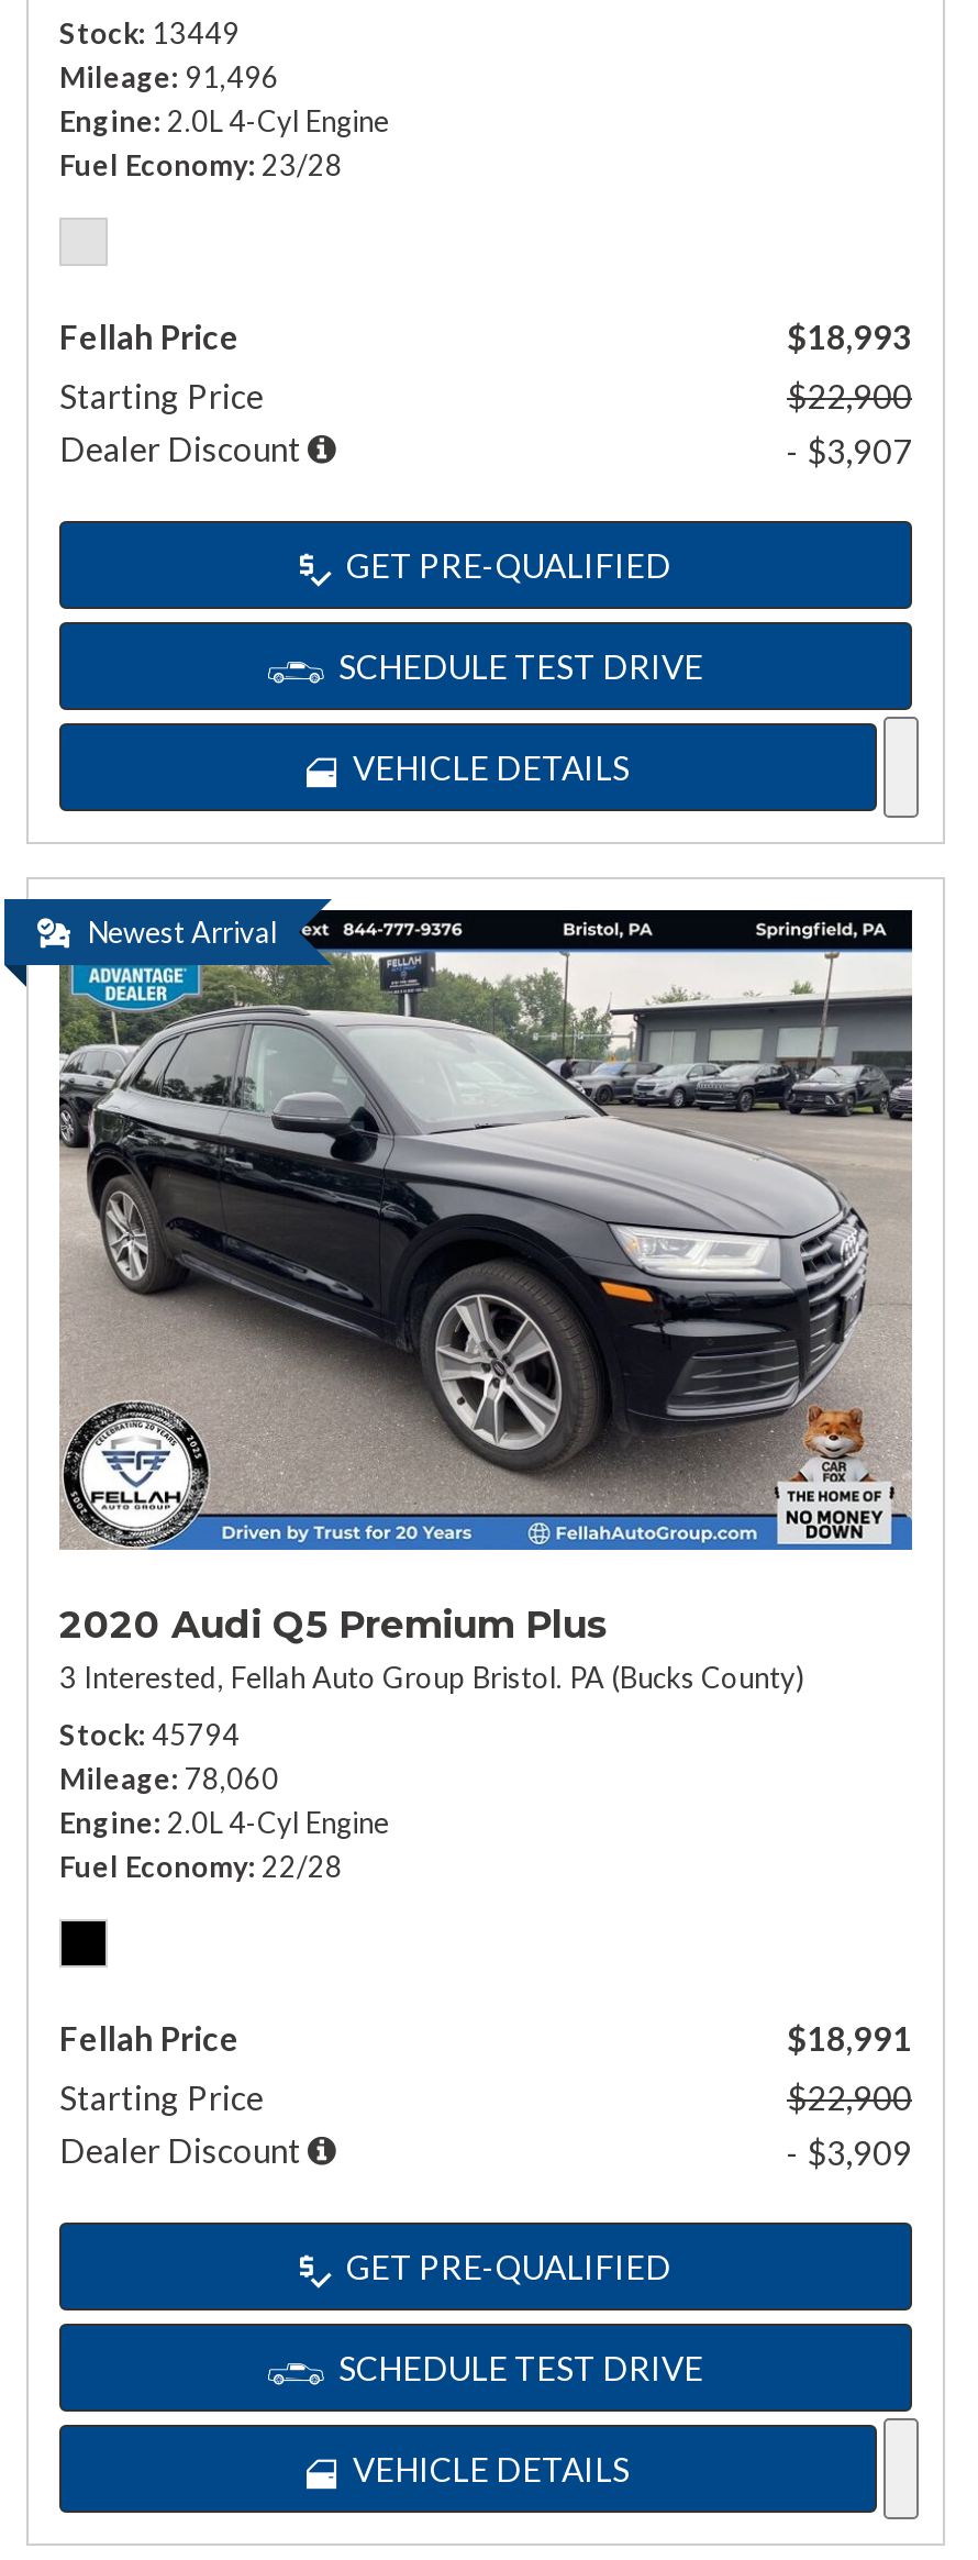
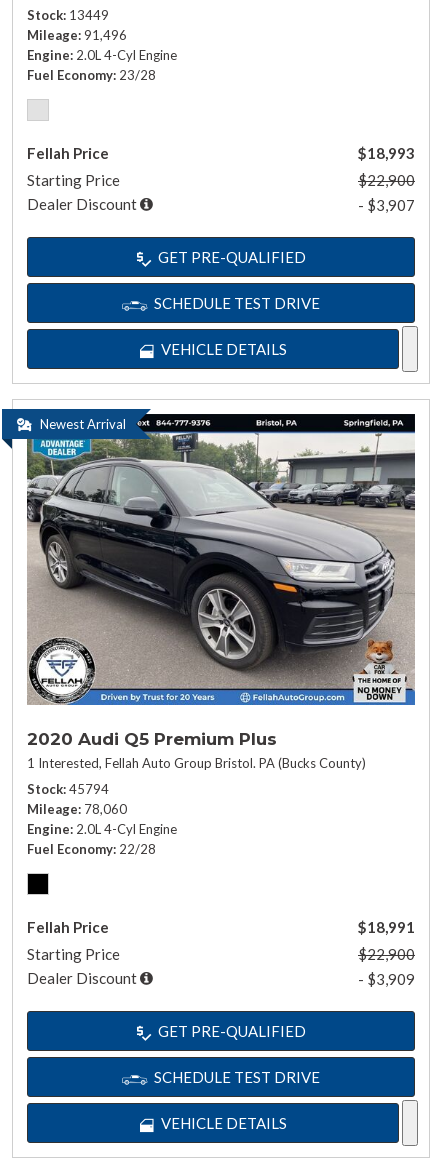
[59,1660,804,1695] 3 Interested, Fellah Auto Group Bristol. PA (Bucks County) -> [27,755,366,771] 1 Interested, Fellah Auto Group Bristol. PA (Bucks County)

